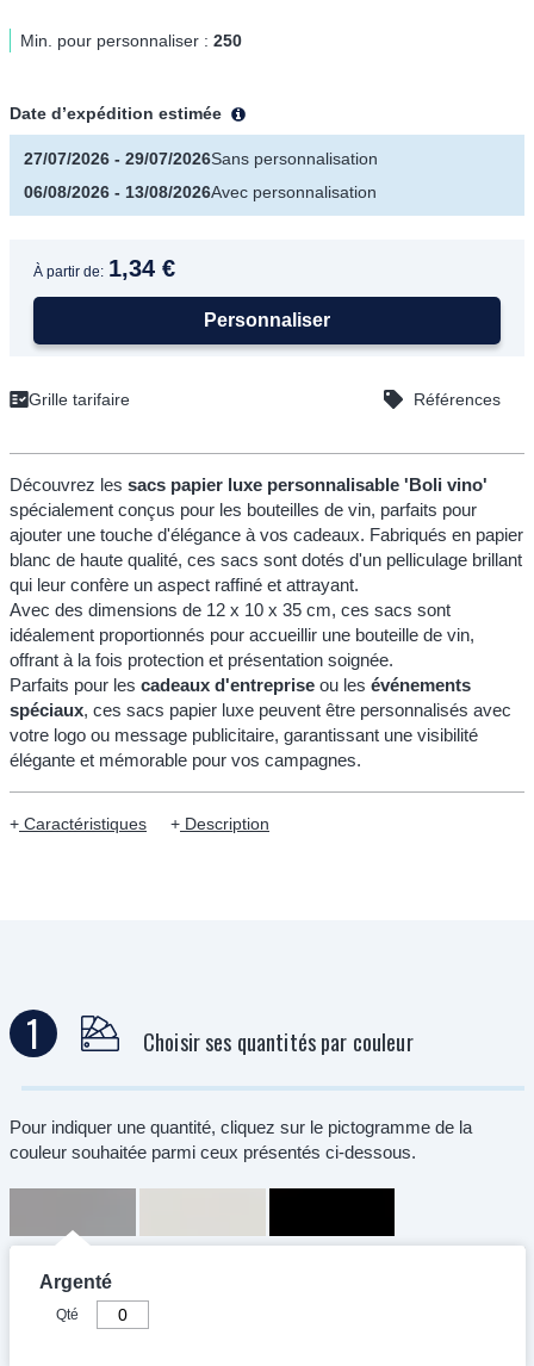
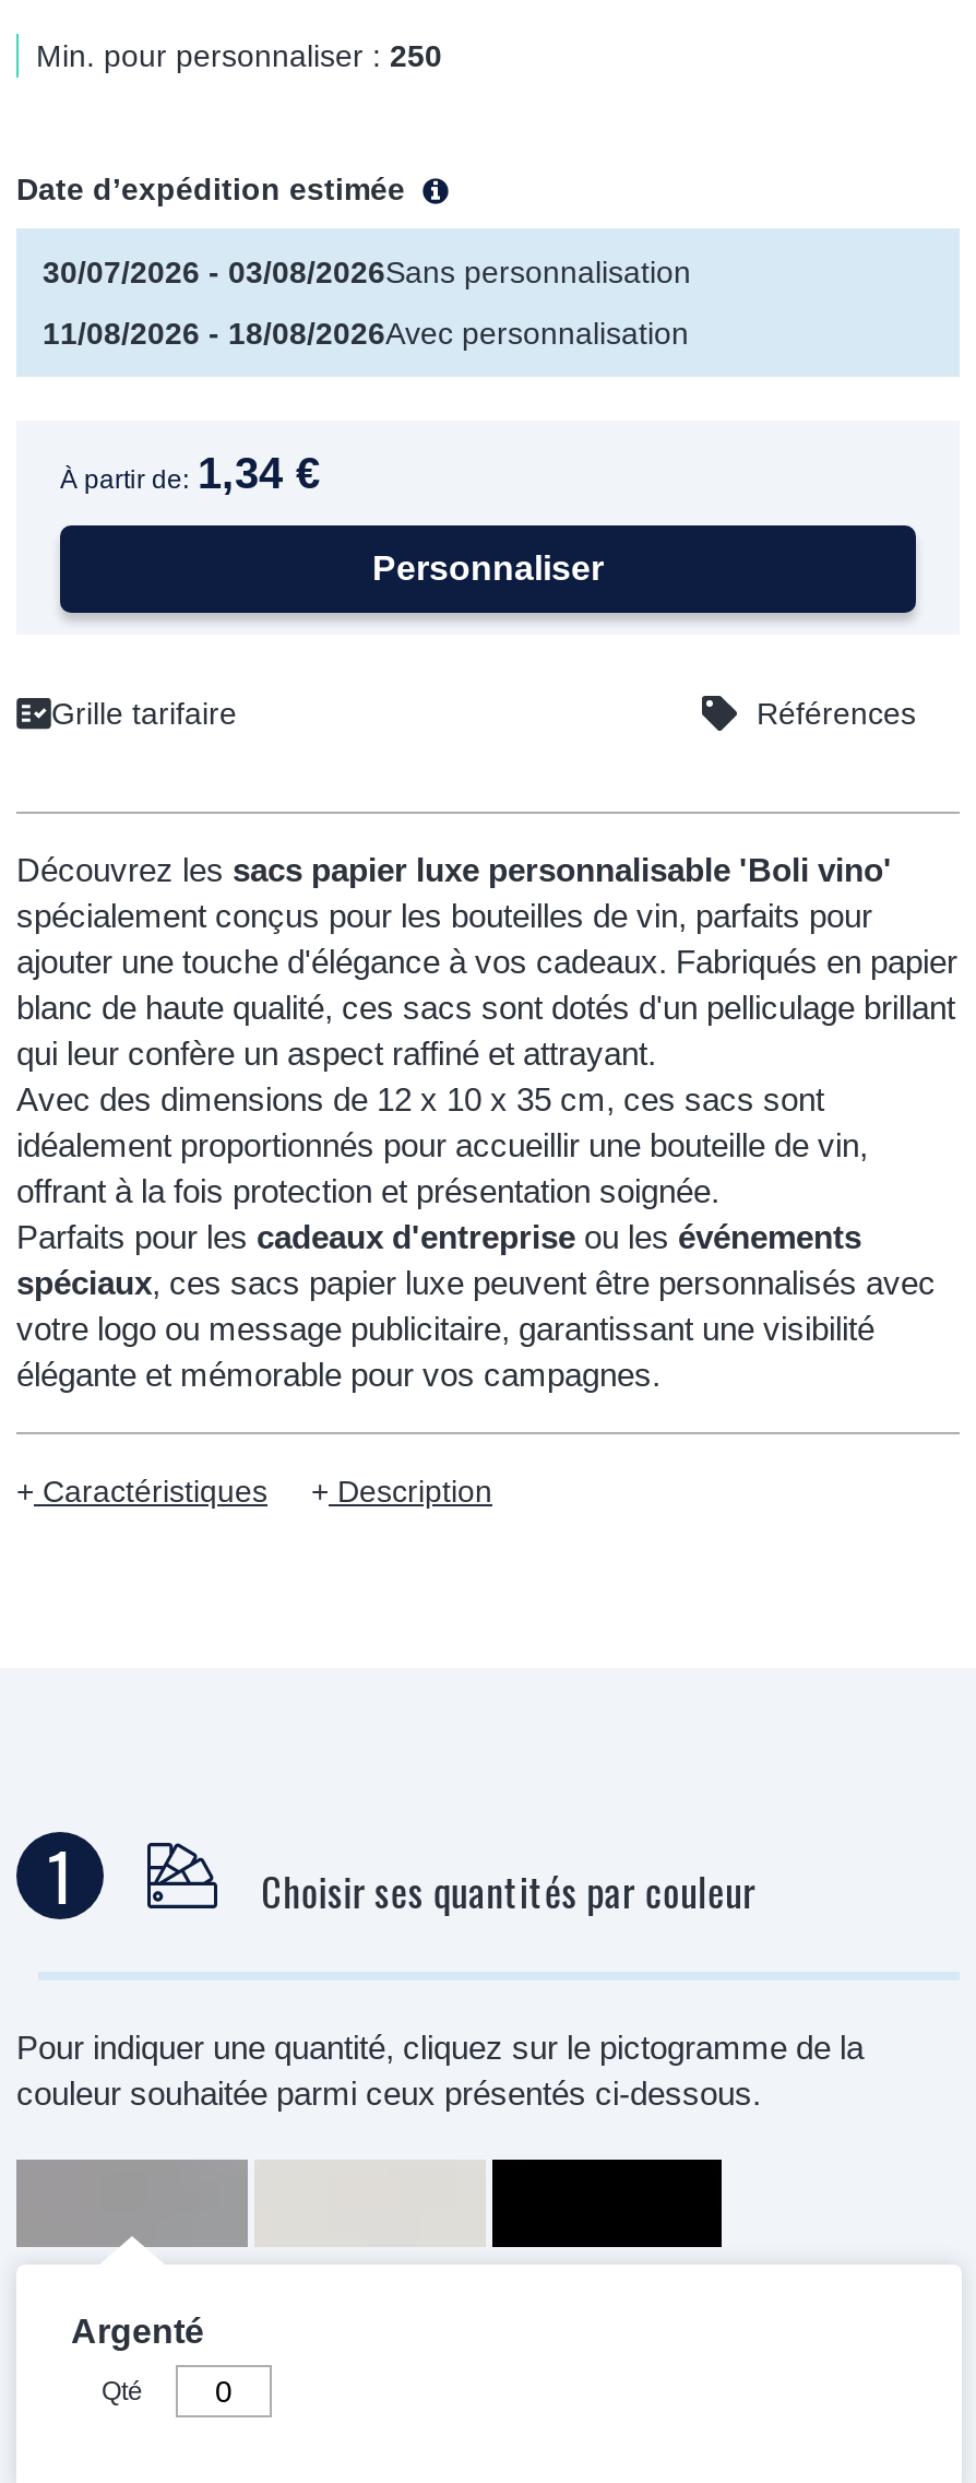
[24,149,378,168] 27/07/2026 ‐ 29/07/2026Sans personnalisation -> [43,255,691,289] 30/07/2026 ‐ 03/08/2026Sans personnalisation
[24,182,377,201] 06/08/2026 ‐ 13/08/2026Avec personnalisation -> [43,316,689,351] 11/08/2026 ‐ 18/08/2026Avec personnalisation

